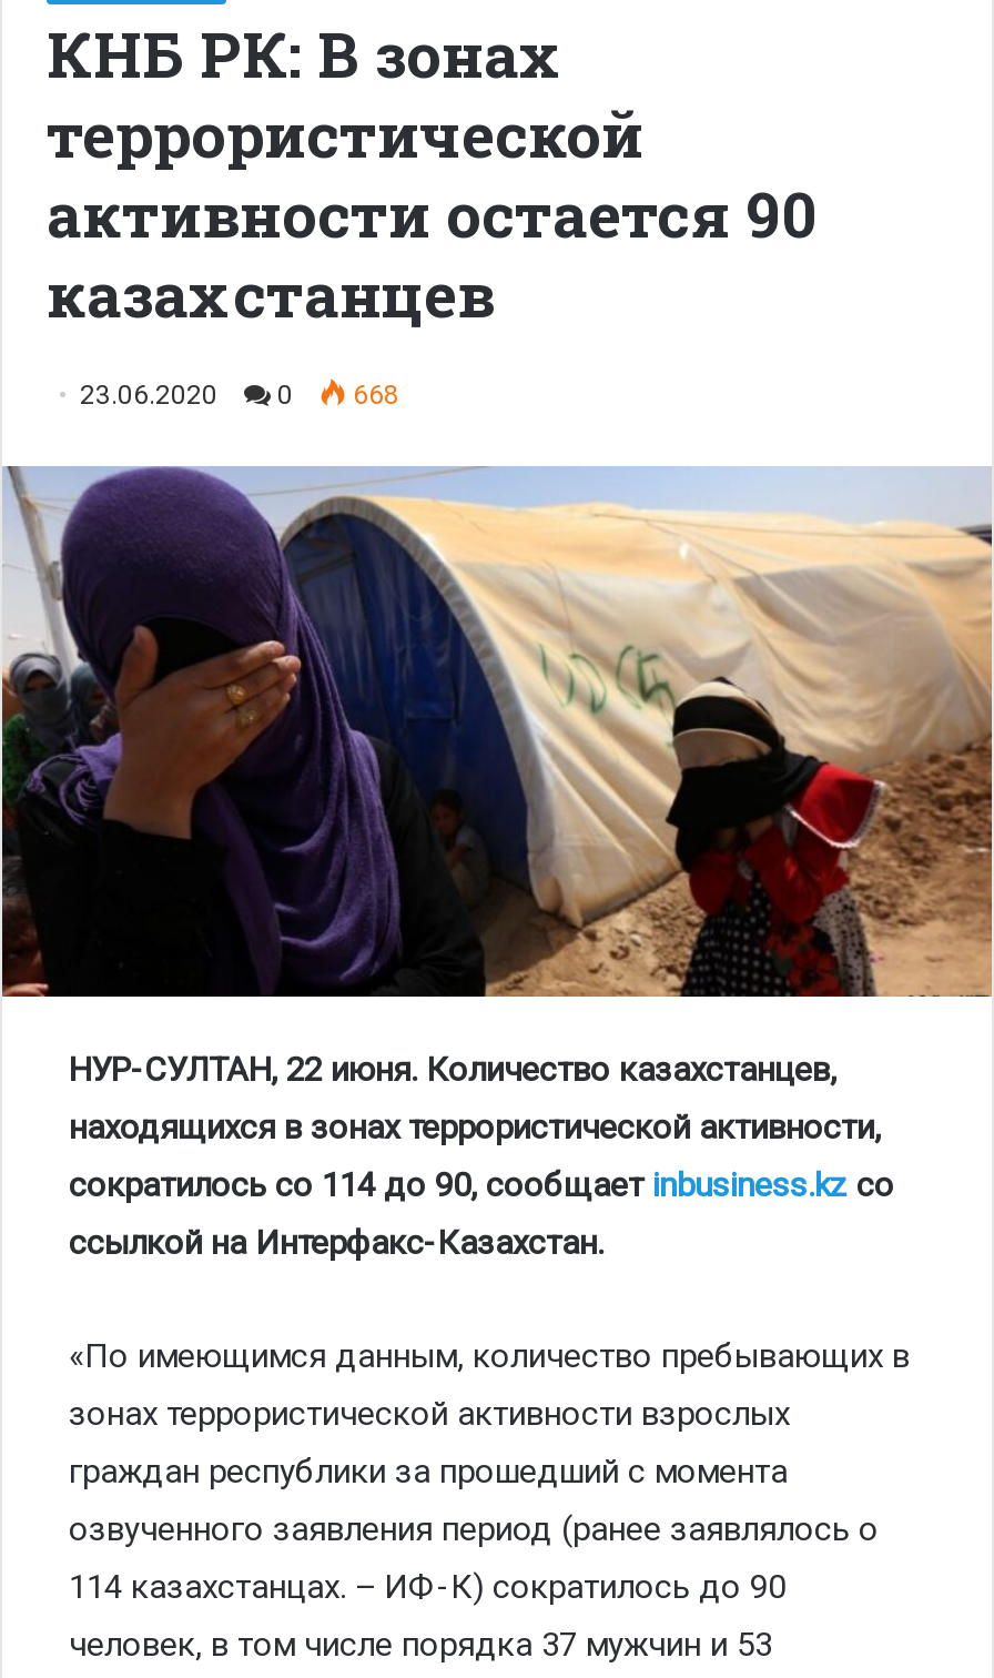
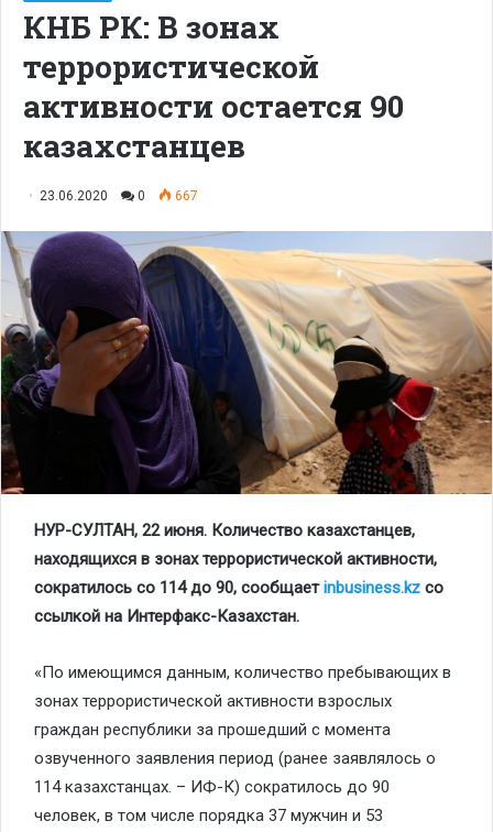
[80,378,399,410] 23.06.2020 0 668 -> [40,188,198,203] 23.06.2020 0 667

